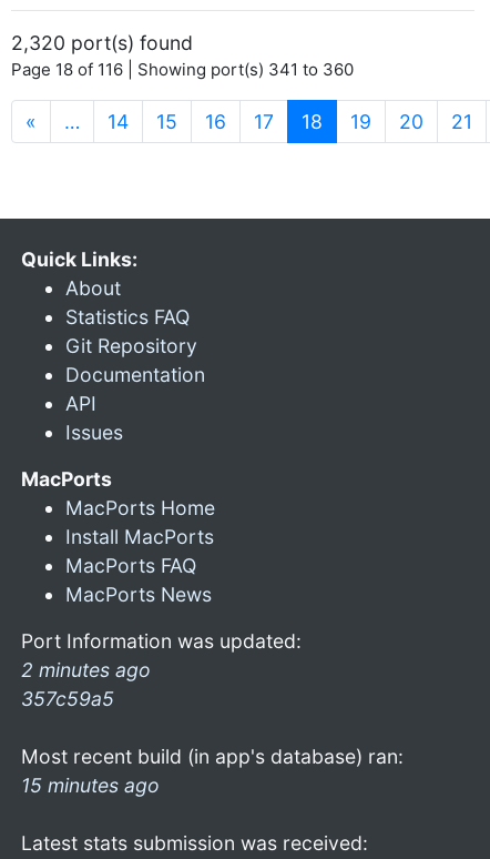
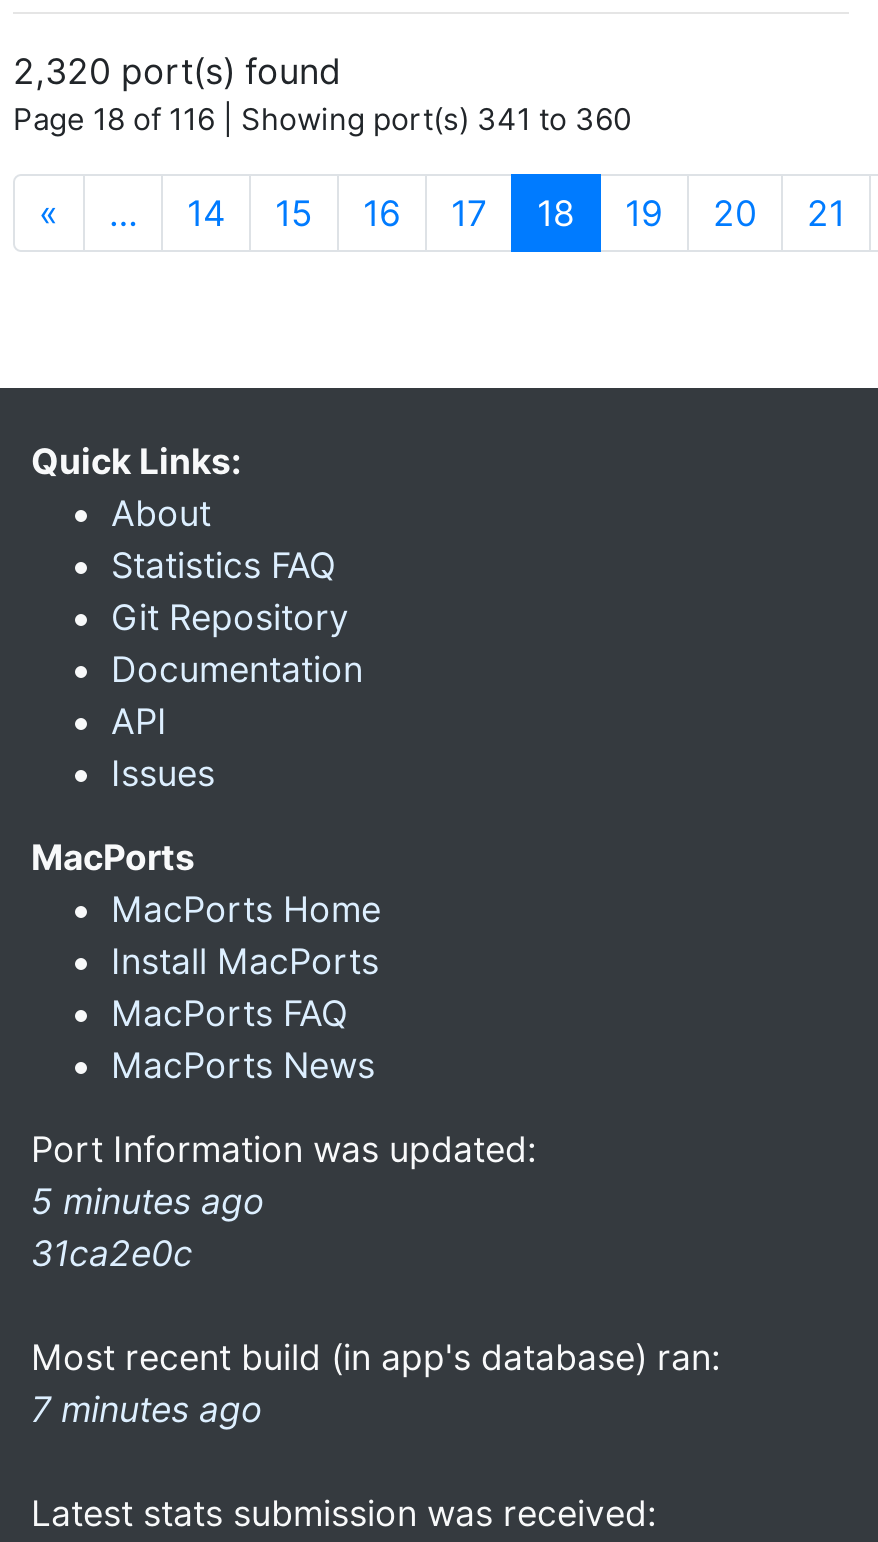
[21,658,151,710] 2 minutes ago | 357c59a5 -> [31,1180,265,1274] 5 minutes ago | 31ca2e0c
[21,774,160,797] 15 minutes ago -> [31,1388,263,1430] 7 minutes ago

